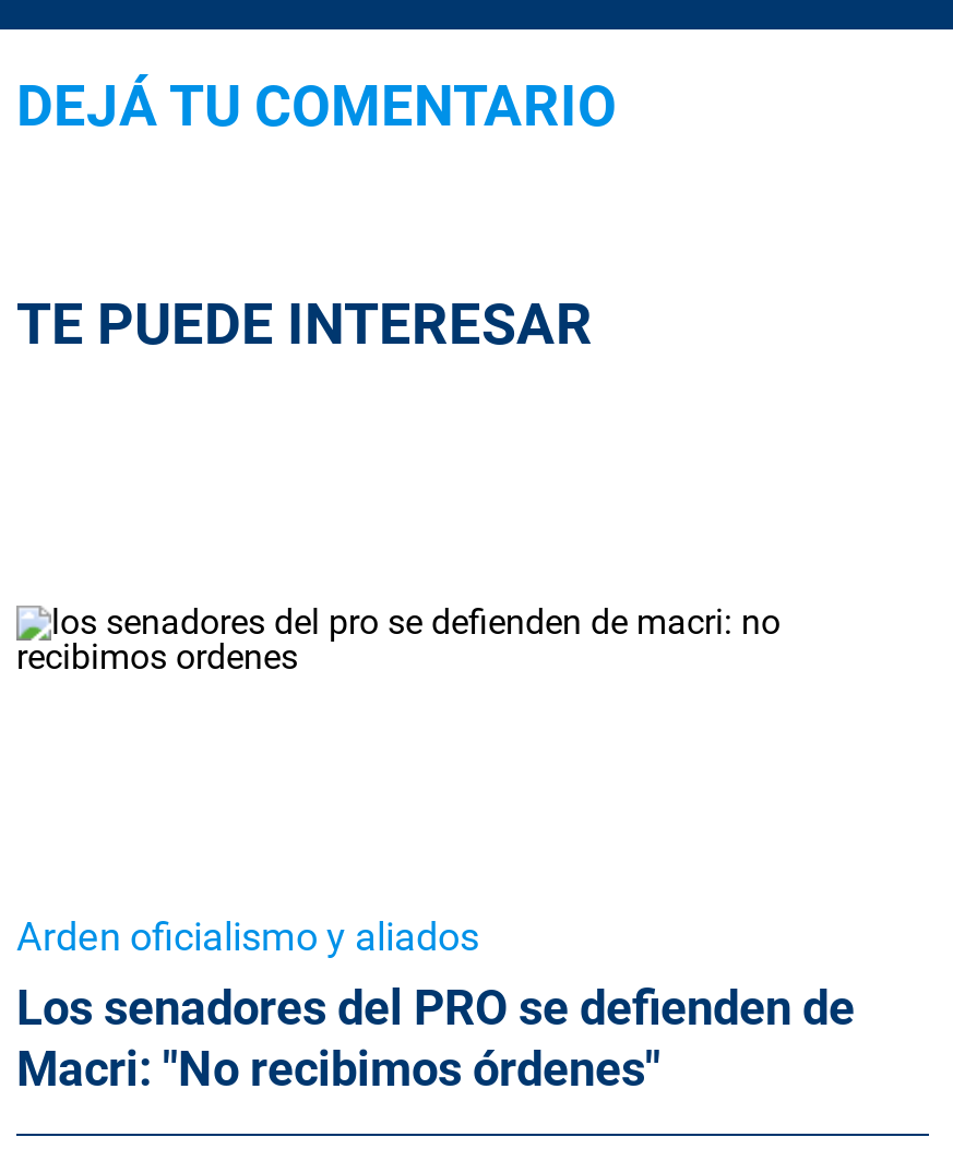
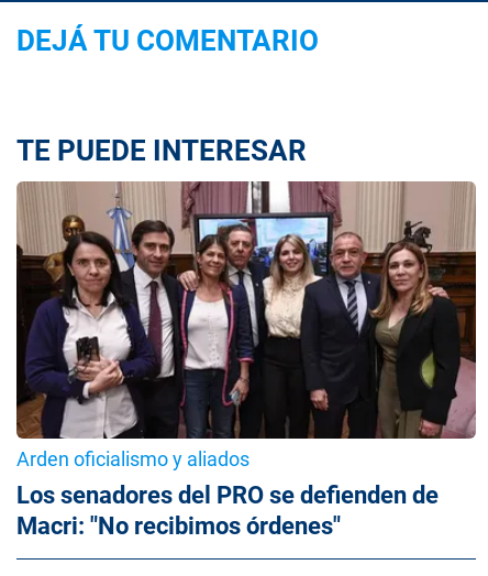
none -> [15,180,477,440] [image]

